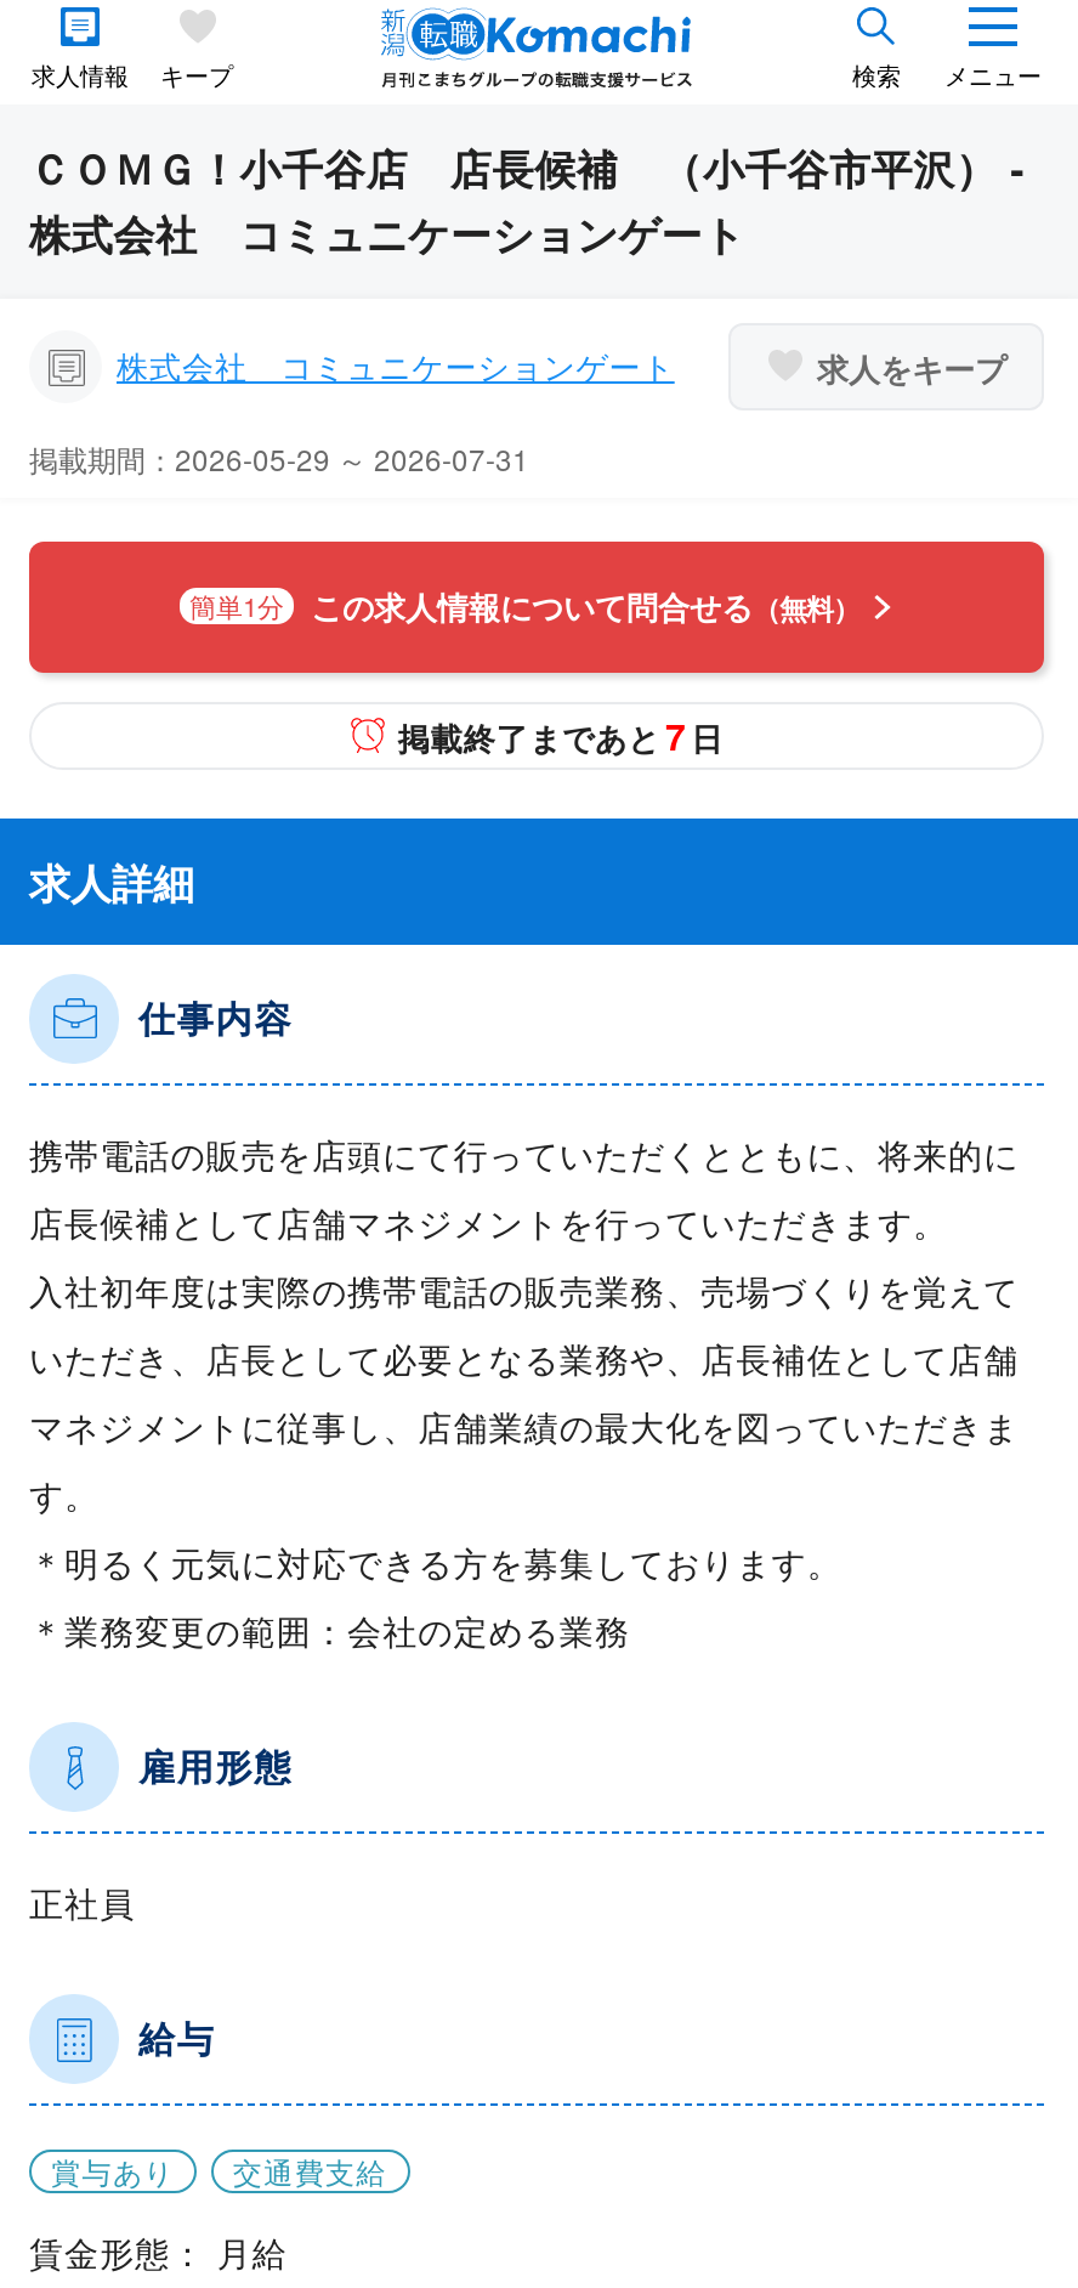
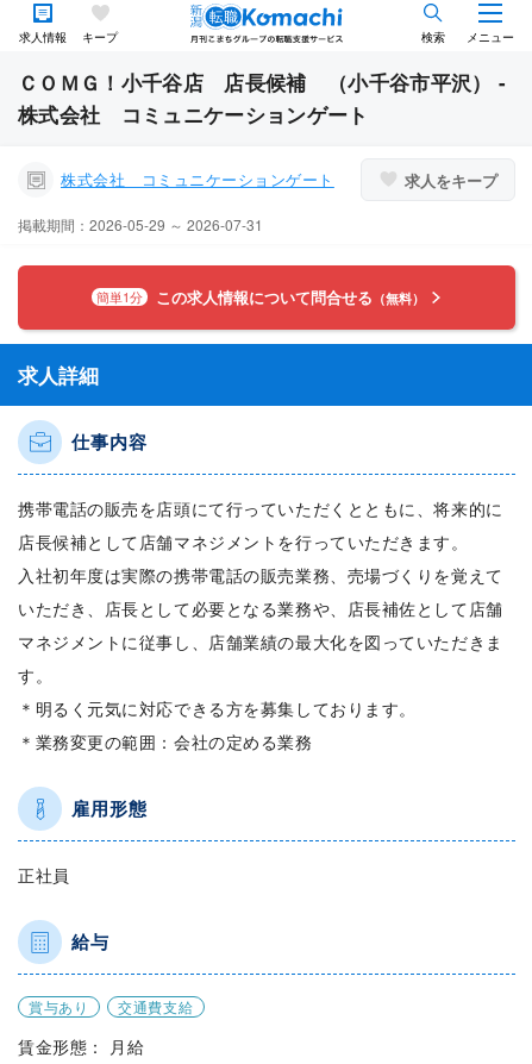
[398,709,724,763] 掲載終了まであと 7 日 -> none

